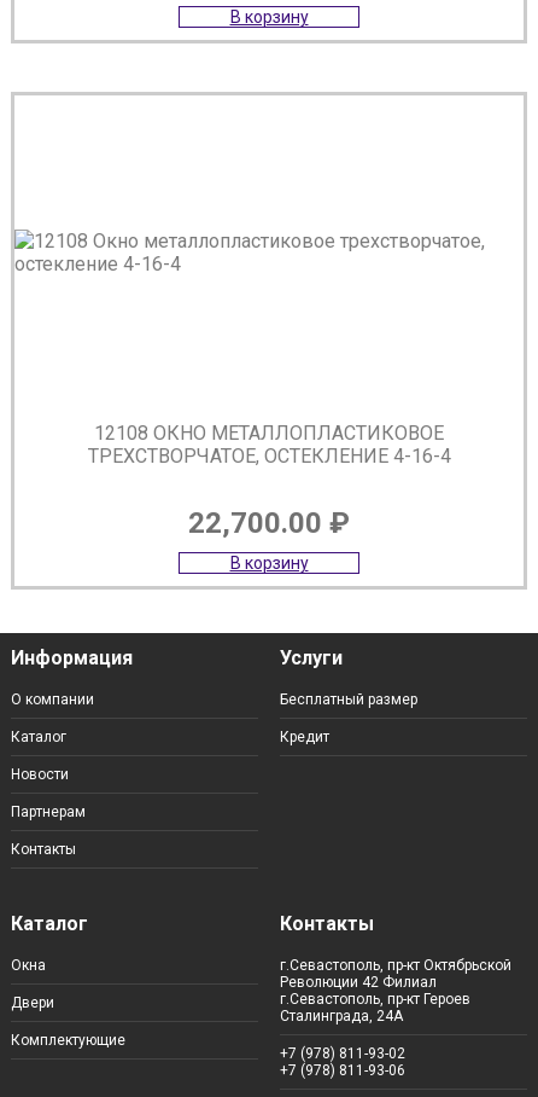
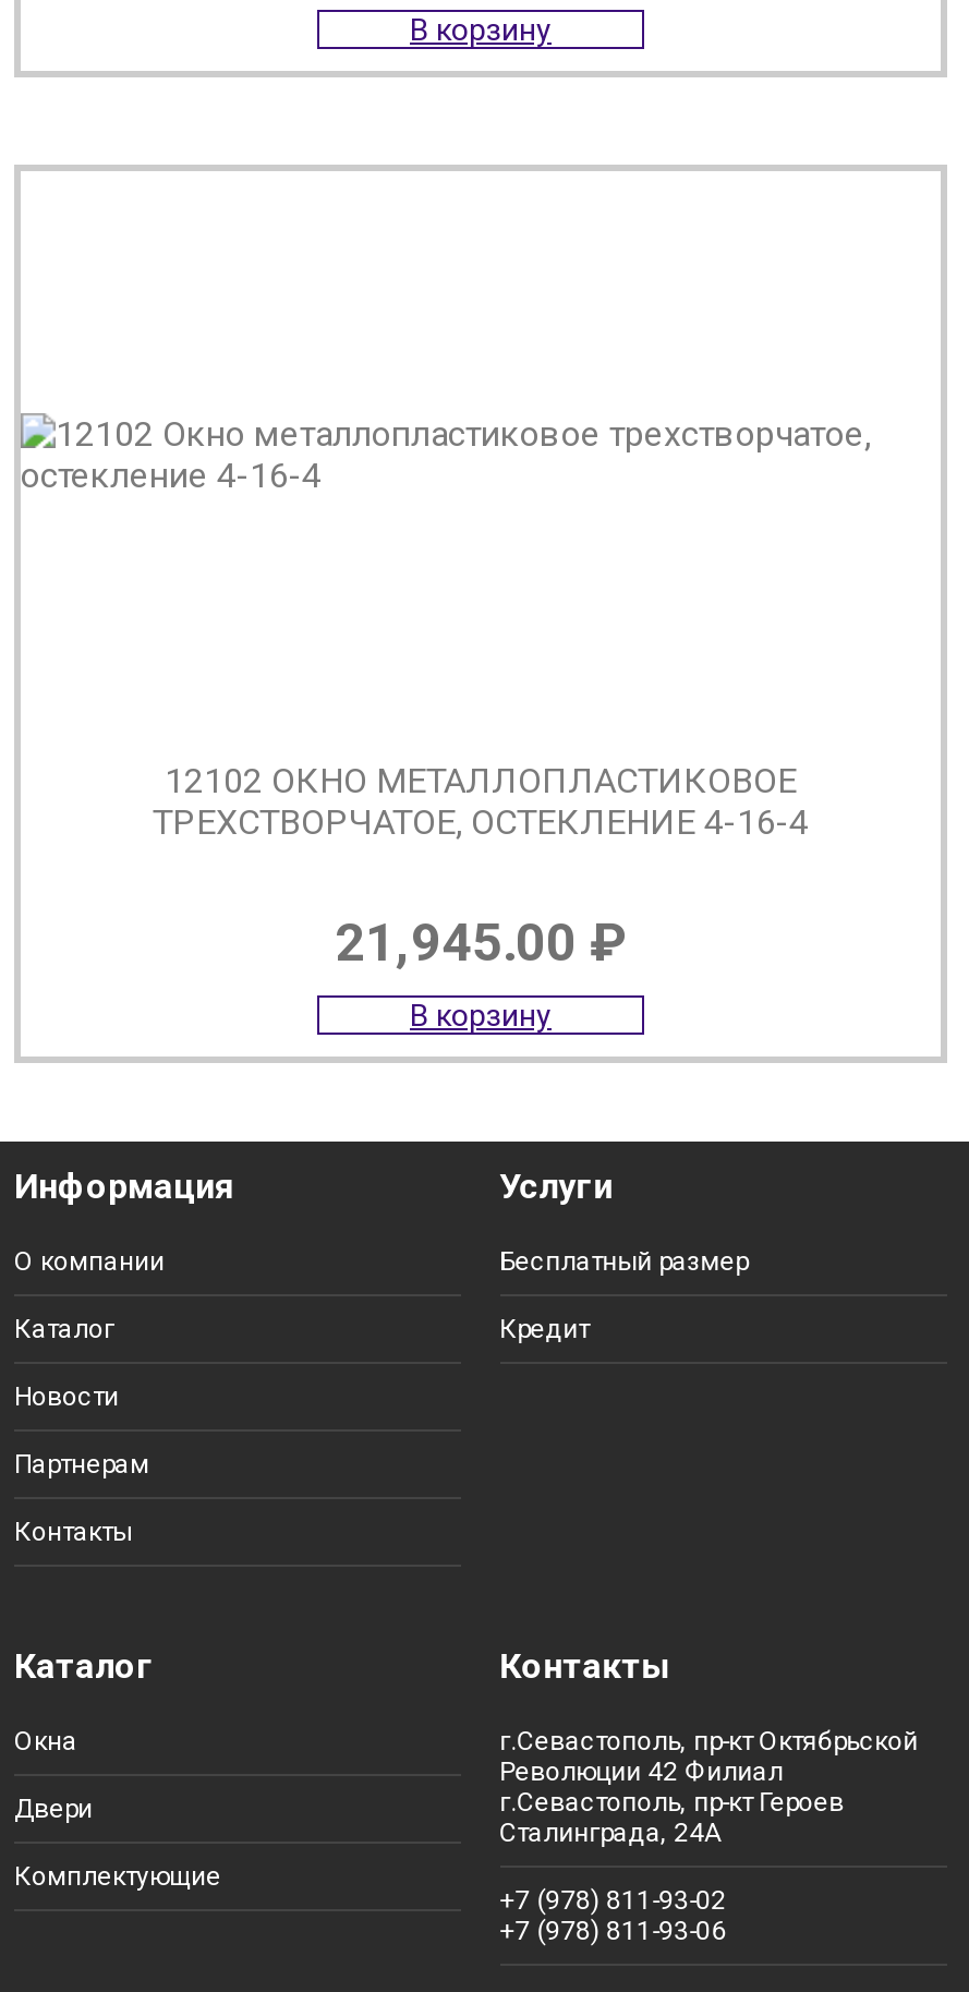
[94,422,444,445] 12108 ОКНО МЕТАЛЛОПЛАСТИКОВОЕ -> [165,760,797,801] 12102 ОКНО МЕТАЛЛОПЛАСТИКОВОЕ
[188,506,350,540] 22,700.00 ₽ -> [335,913,627,974] 21,945.00 ₽

